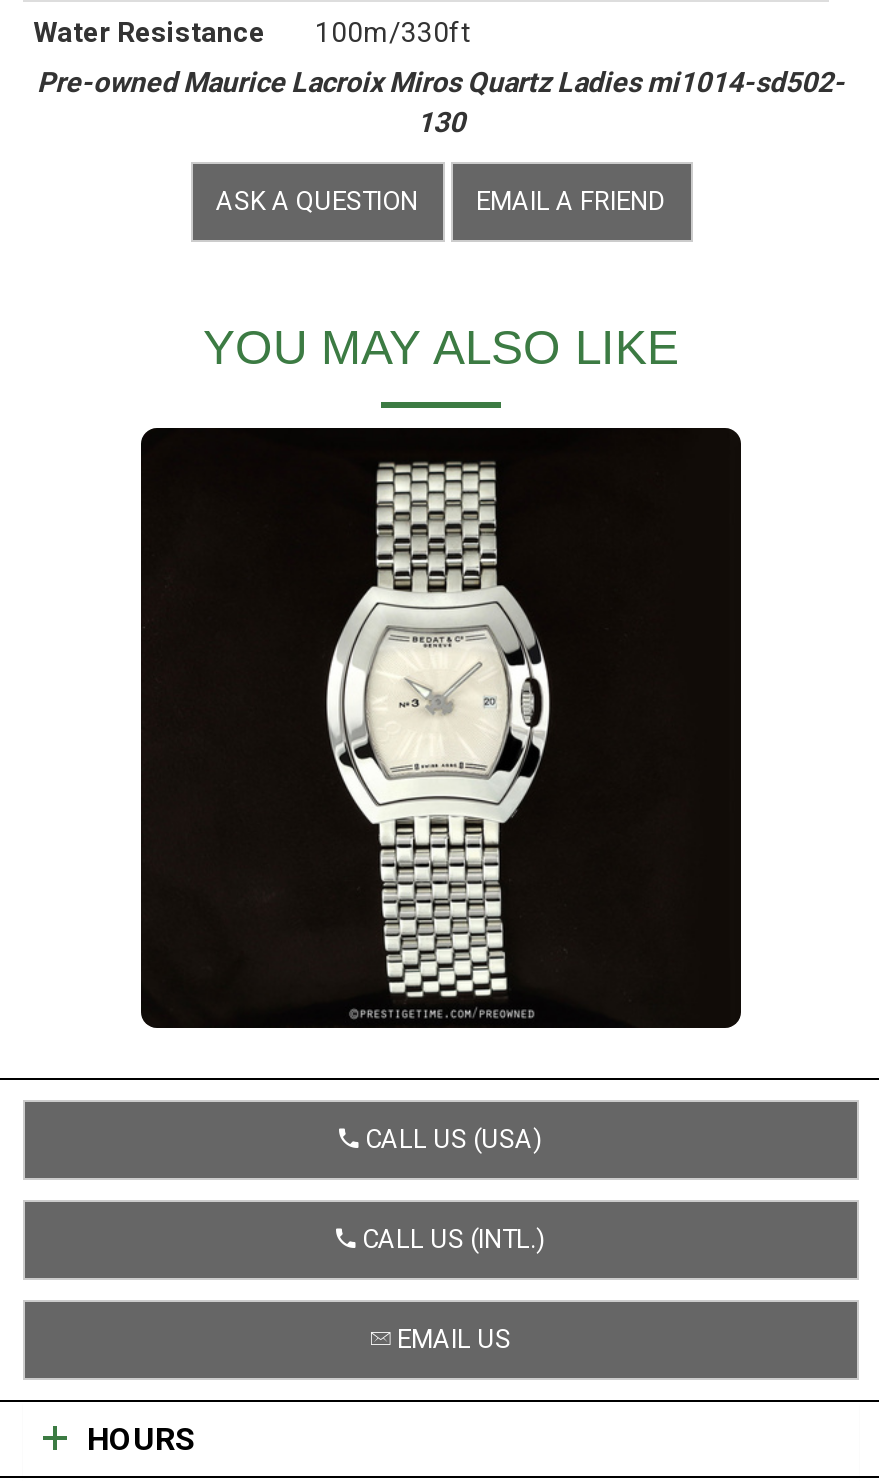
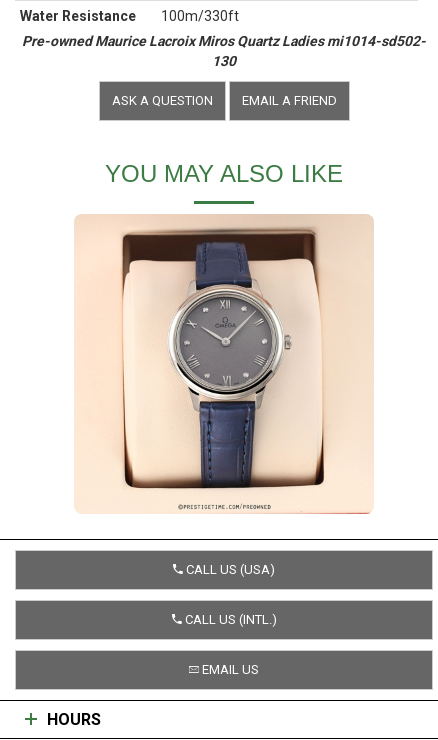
[139,426,743,1030] [image] -> [74,214,374,515] [image]

